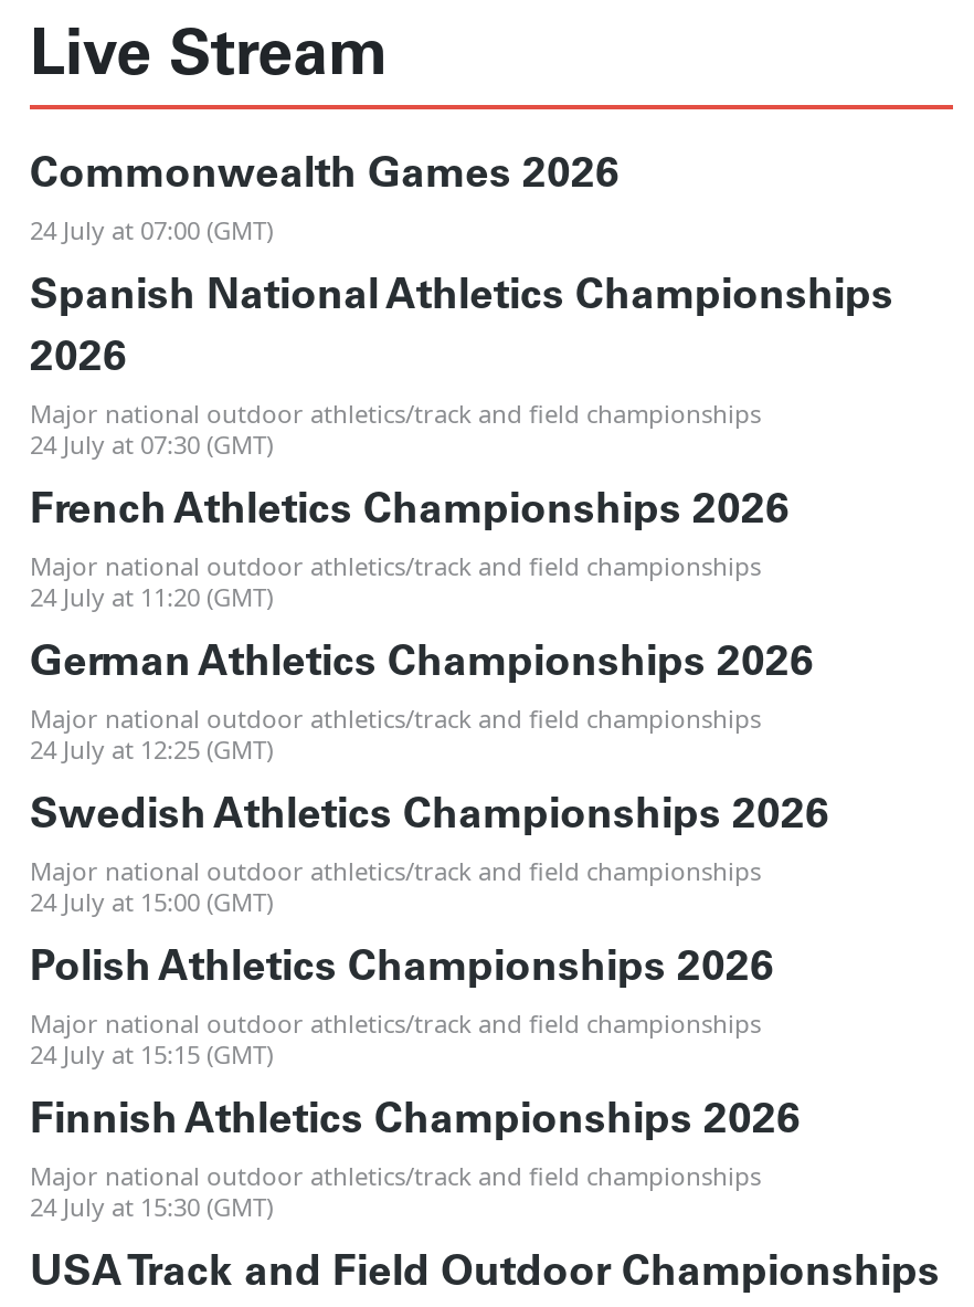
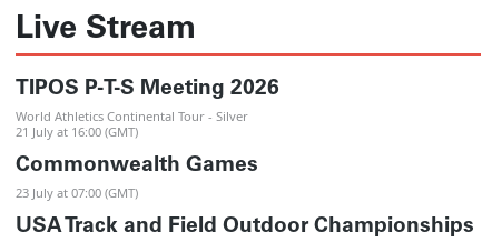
[30,157,893,1224] Commonwealth Games 2026 | 24 July at 07:00 (GMT) | Spanish National Athletics Championships | 2026 | Major national outdoor athletics/track and field championships | 24 July at 07:30 (GMT) | French Athletics Championships 2026 | Major national outdoor athletics/track and field championships | 24 July at 11:20 (GMT) | German Athletics Championships 2026 | Major national outdoor athletics/track and field championships | 24 July at 12:25 (GMT) | Swedish Athletics Championships 2026 | Major national outdoor athletics/track and field championships | 24 July at 15:00 (GMT) | Polish Athletics Championships 2026 | Major national outdoor athletics/track and field championships | 24 July at 15:15 (GMT) | Finnish Athletics Championships 2026 | Major national outdoor athletics/track and field championships | 24 July at 15:30 (GMT) -> [16,78,279,200] TIPOS P-T-S Meeting 2026 | World Athletics Continental Tour - Silver | 21 July at 16:00 (GMT) | Commonwealth Games | 23 July at 07:00 (GMT)

